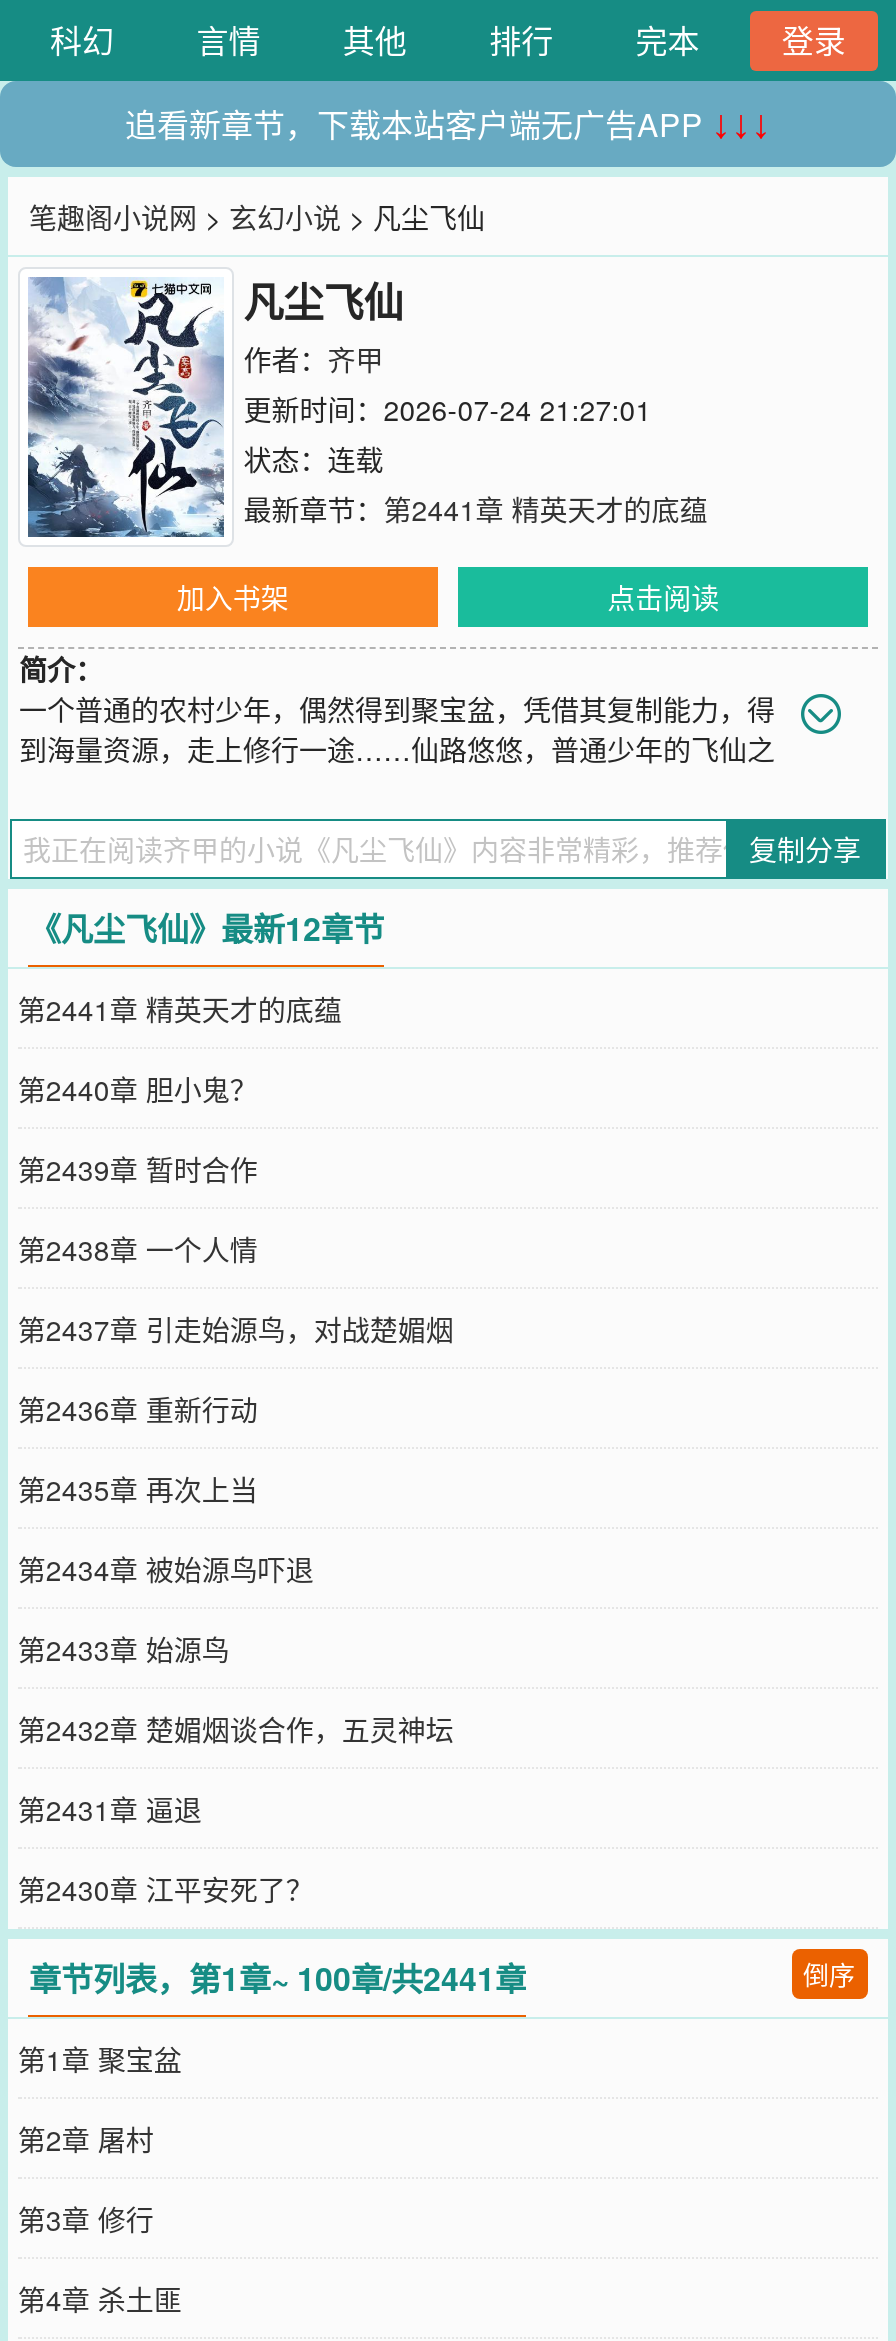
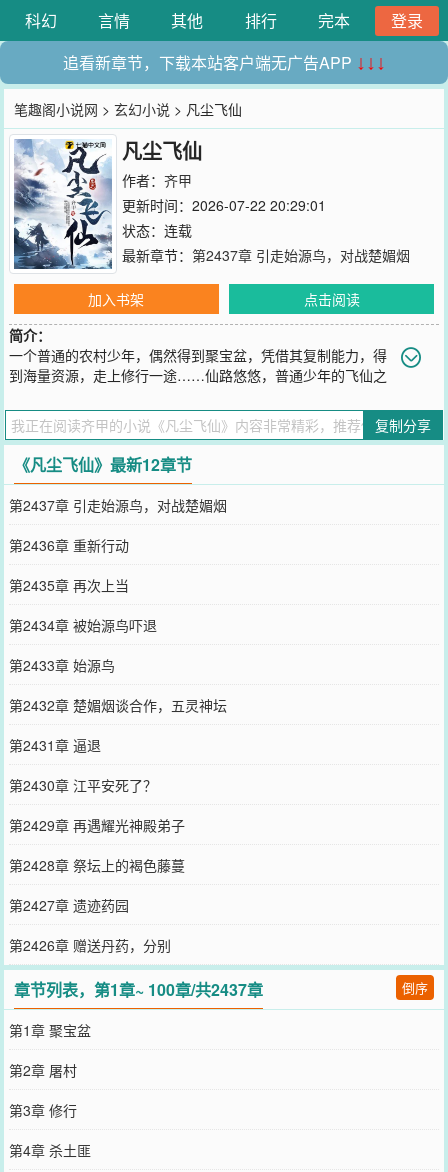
[243,389,651,429] 更新时间：2026-07-24 21:27:01 -> [122,195,326,215] 更新时间：2026-07-22 20:29:01
[243,489,707,529] 最新章节：第2441章 精英天才的底蕴 -> [122,245,410,265] 最新章节：第2437章 引走始源鸟，对战楚媚烟
[18,988,342,1268] 第2441章 精英天才的底蕴 | 第2440章 胆小鬼？ | 第2439章 暂时合作 | 第2438章 一个人情 -> none
moved [18,1308,454,1908] -> [9,495,227,795]: 第2437章 引走始源鸟，对战楚媚烟 | 第2436章 重新行动 | 第2435章 再次上当 | 第2434章 被始源鸟吓退 | 第2433章 始源鸟 | 第2432章 楚媚烟谈合作，五灵神坛 | 第2431章 逼退 | 第2430章 江平安死了？
[29,1954,527,2000] 章节列表，第1章~ 100章/共2441章 -> [9,815,263,1001] 第2429章 再遇耀光神殿弟子 | 第2428章 祭坛上的褐色藤蔓 | 第2427章 遗迹药园 | 第2426章 赠送丹药，分别 | 章节列表，第1章~ 100章/共2437章

